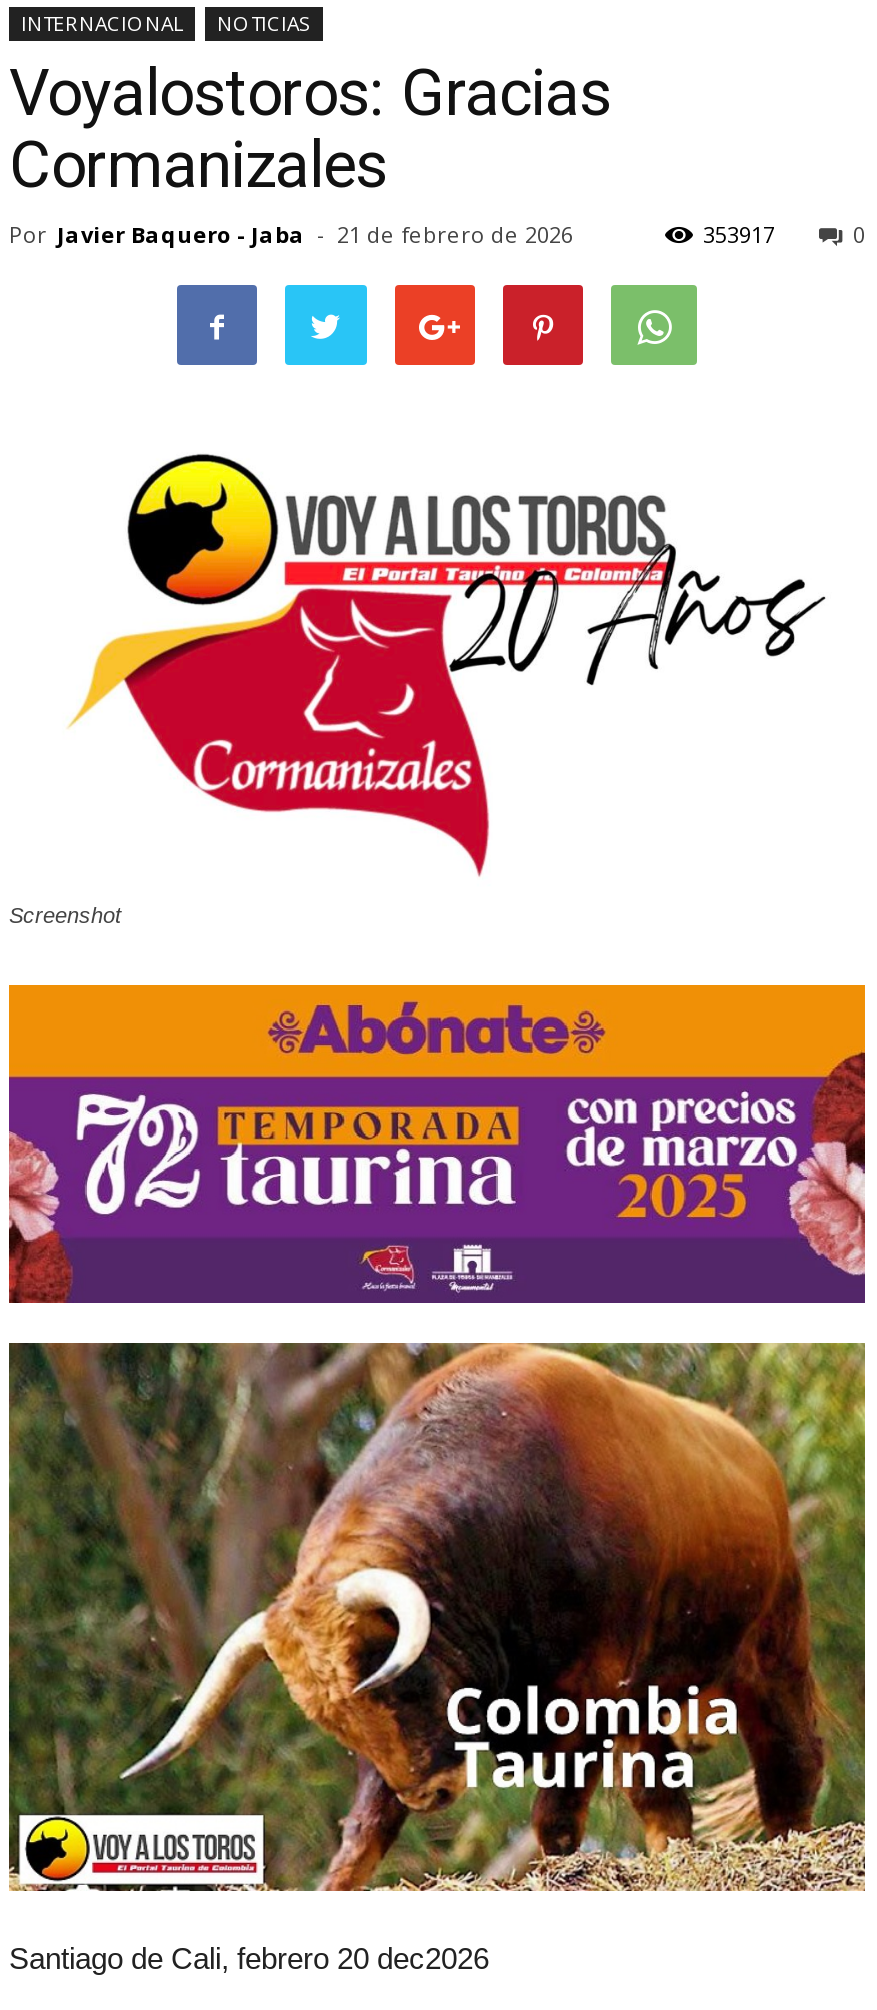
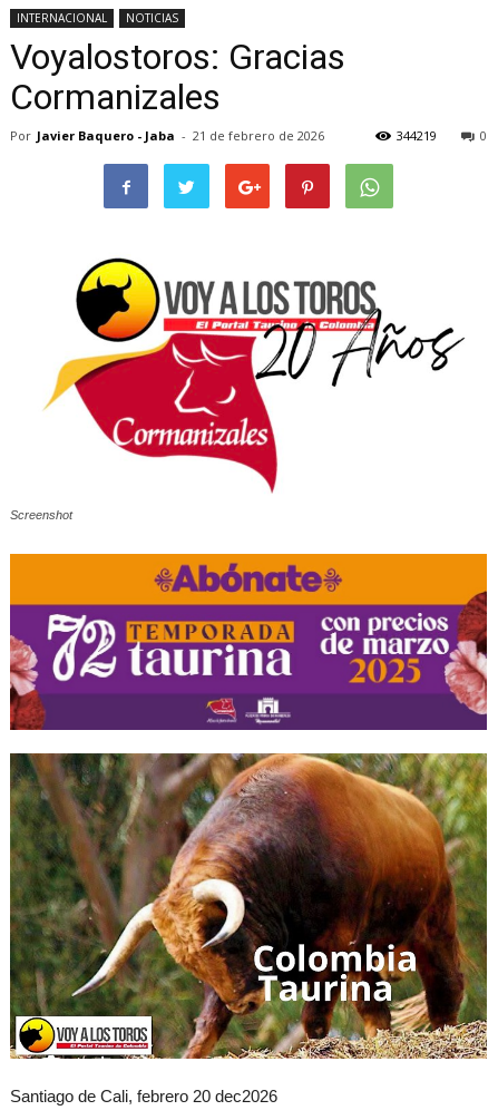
[703,219,775,249] 353917 -> [397,127,437,144] 344219

